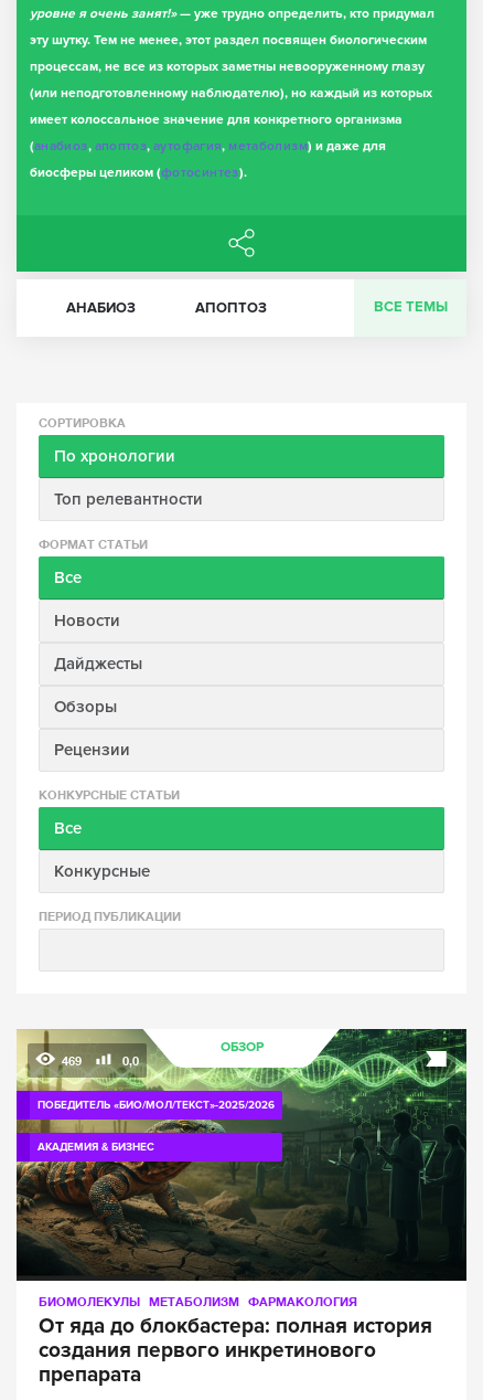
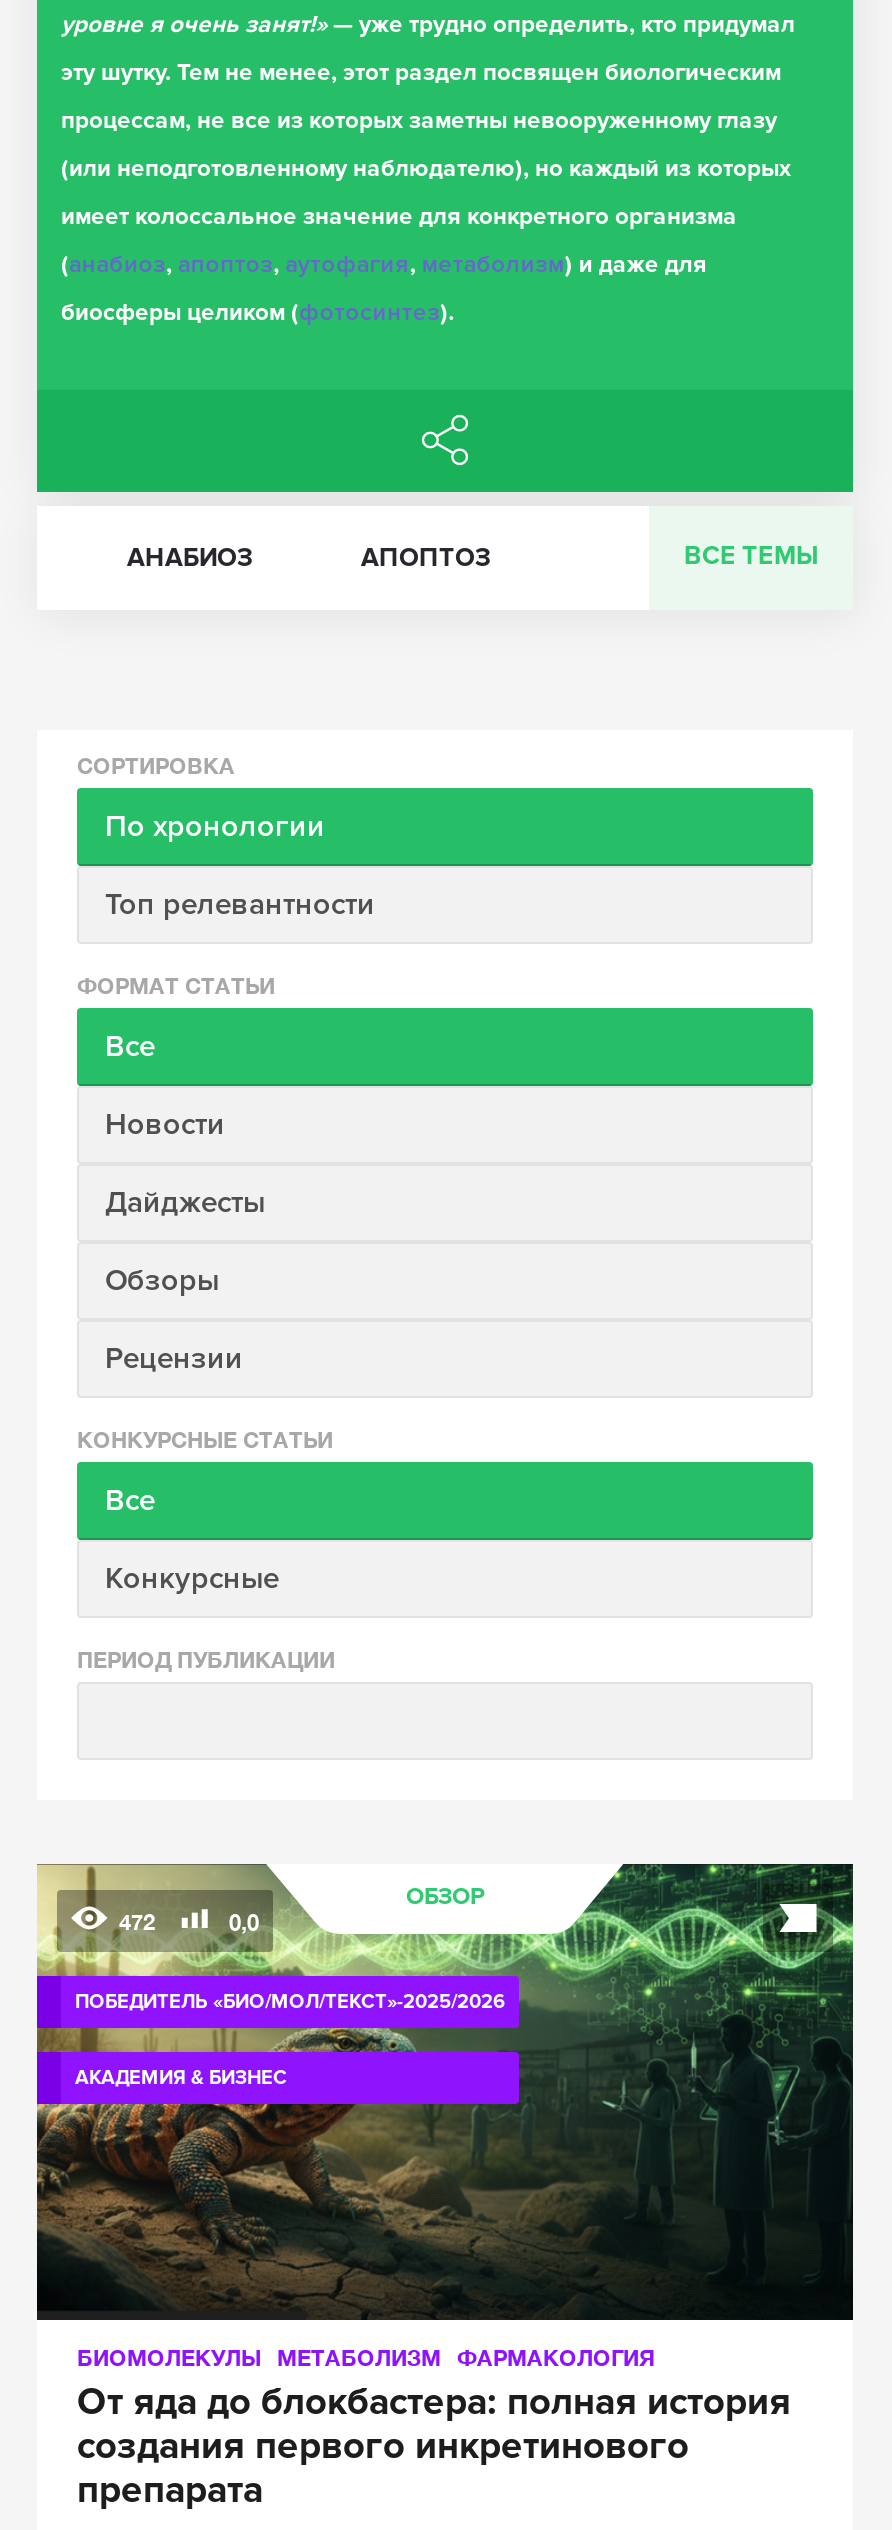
[62,1053,82,1067] 469 -> [119,1907,155,1933] 472

